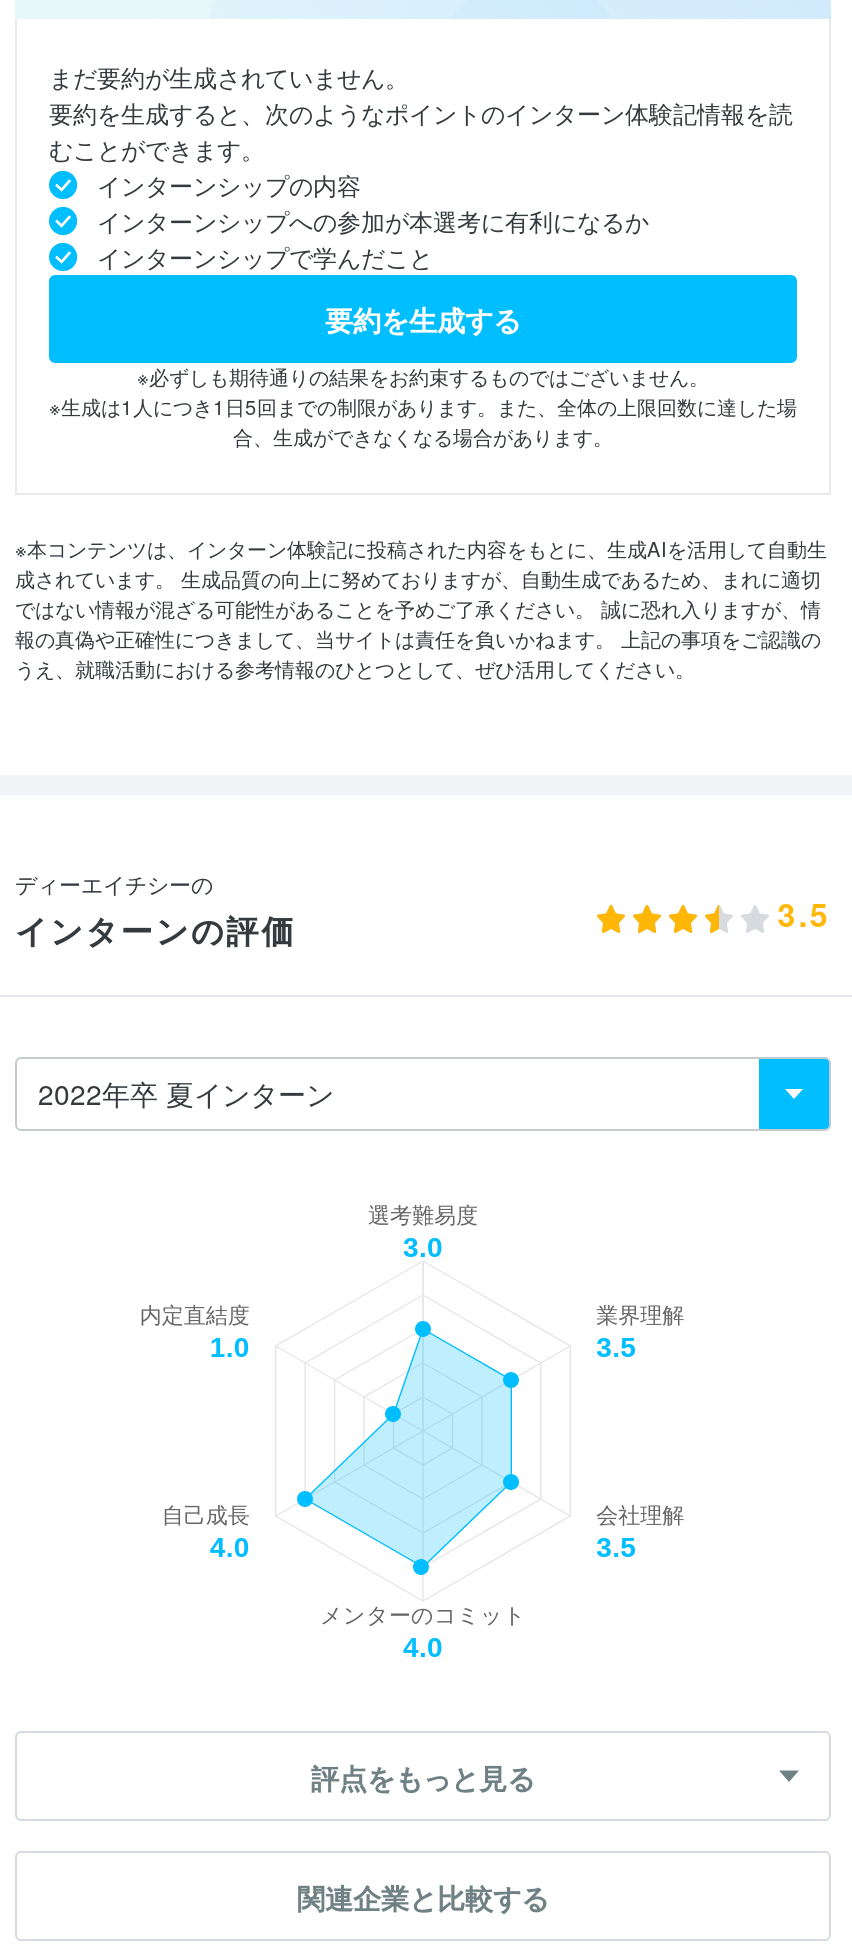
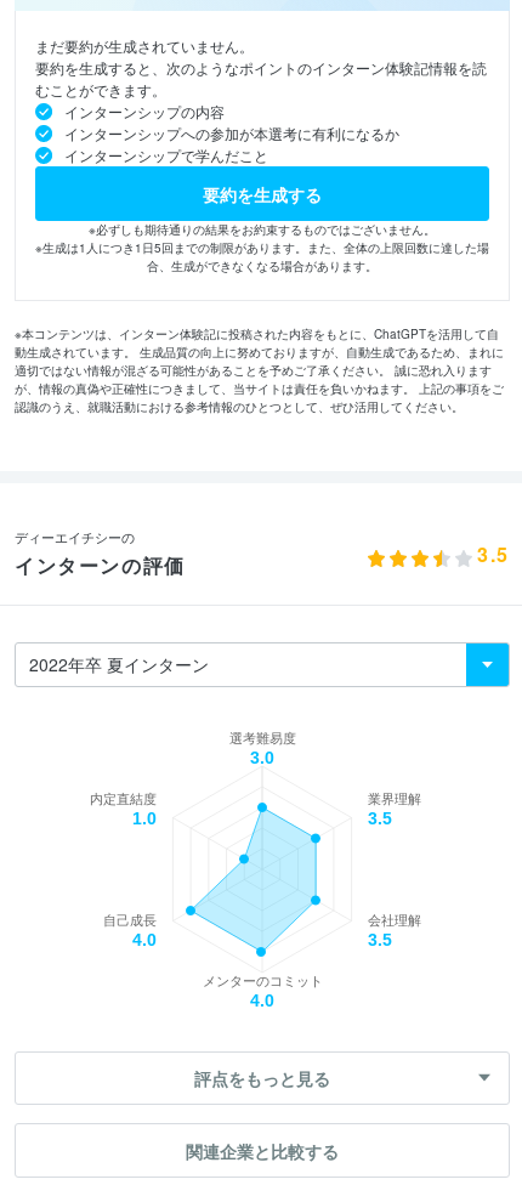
[15,535,827,683] ※本コンテンツは、インターン体験記に投稿された内容をもとに、生成AIを活用して自動生 | 成されています。 生成品質の向上に努めておりますが、自動生成であるため、まれに適切 | ではない情報が混ざる可能性があることを予めご了承ください。 誠に恐れ入りますが、情 | 報の真偽や正確性につきまして、当サイトは責任を負いかねます。 上記の事項をご認識の | うえ、就職活動における参考情報のひとつとして、ぜひ活用してください。 -> [15,325,504,415] ※本コンテンツは、インターン体験記に投稿された内容をもとに、ChatGPTを活用して自 | 動生成されています。 生成品質の向上に努めておりますが、自動生成であるため、まれに | 適切ではない情報が混ざる可能性があることを予めご了承ください。 誠に恐れ入ります | が、情報の真偽や正確性につきまして、当サイトは責任を負いかねます。 上記の事項をご | 認識のうえ、就職活動における参考情報のひとつとして、ぜひ活用してください。

